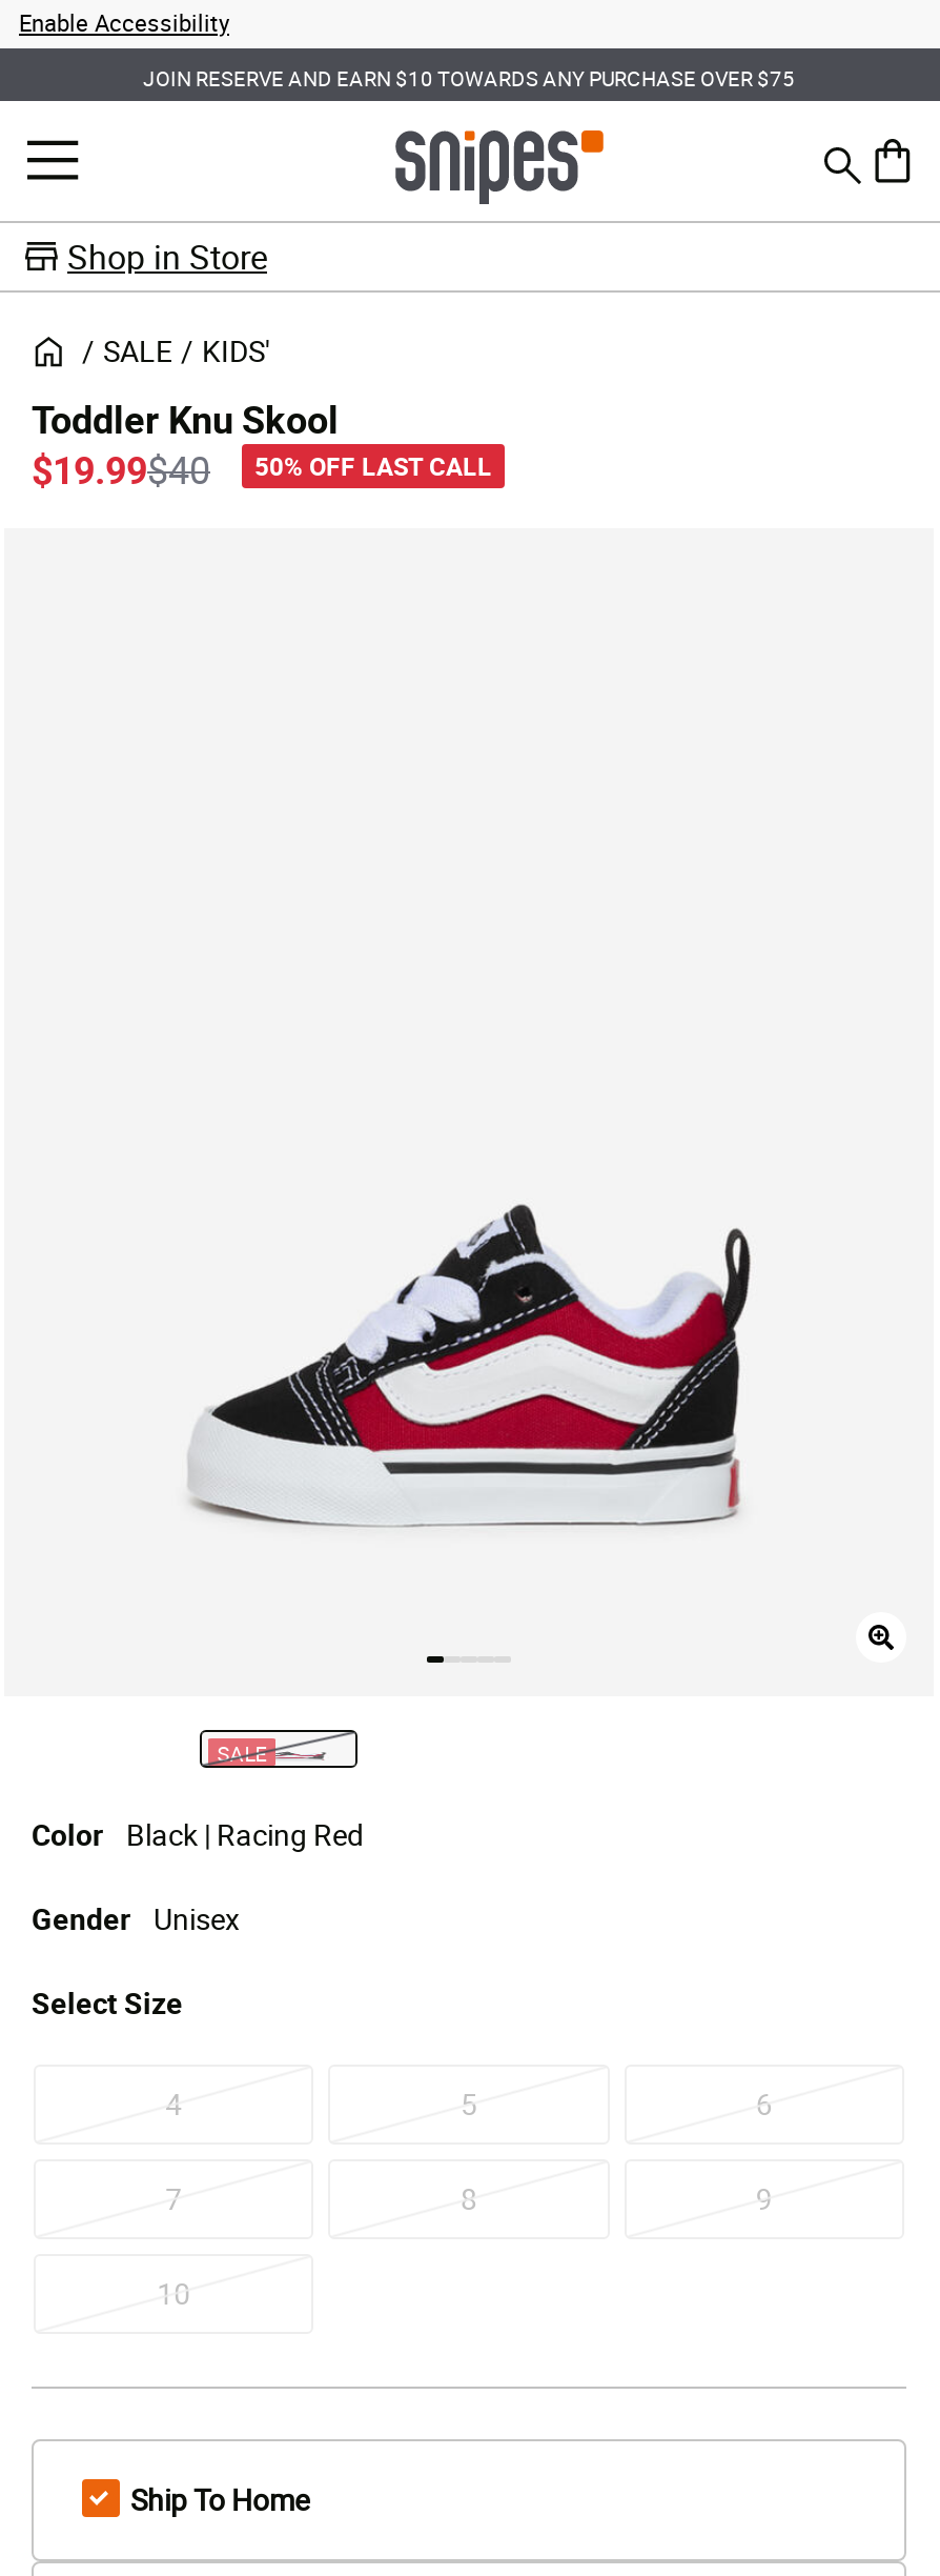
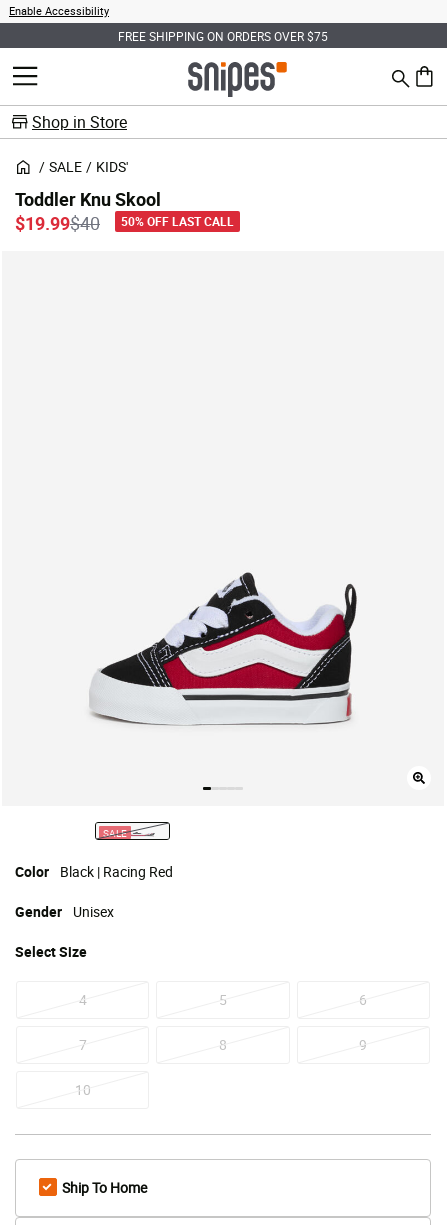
[143,62,795,92] JOIN RESERVE AND EARN $10 TOWARDS ANY PURCHASE OVER $75 -> [118,27,328,43] FREE SHIPPING ON ORDERS OVER $75

